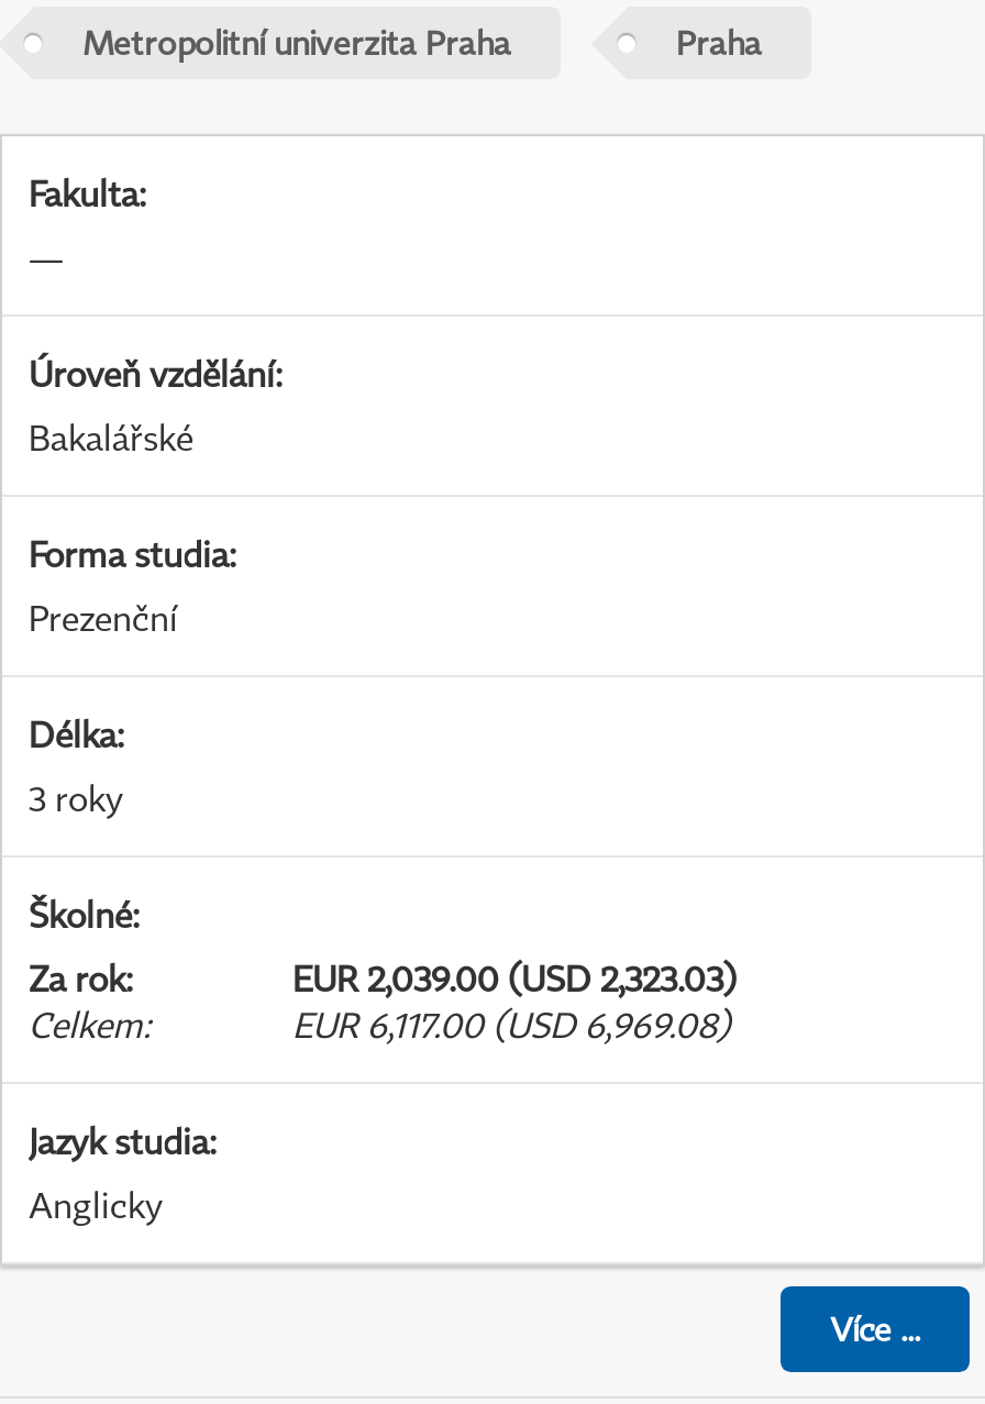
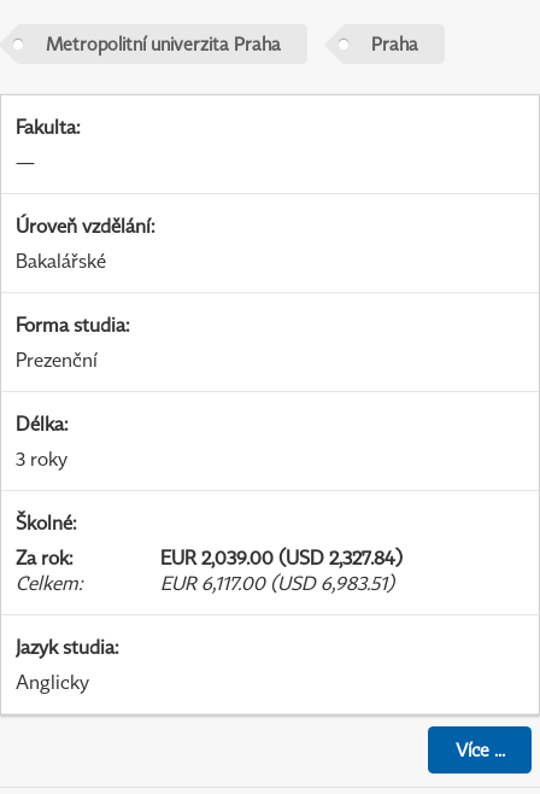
[292,957,737,1001] EUR 2,039.00 (USD 2,323.03) -> [160,546,403,570] EUR 2,039.00 (USD 2,327.84)
[292,1003,730,1047] EUR 6,117.00 (USD 6,969.08) -> [160,571,394,595] EUR 6,117.00 (USD 6,983.51)

